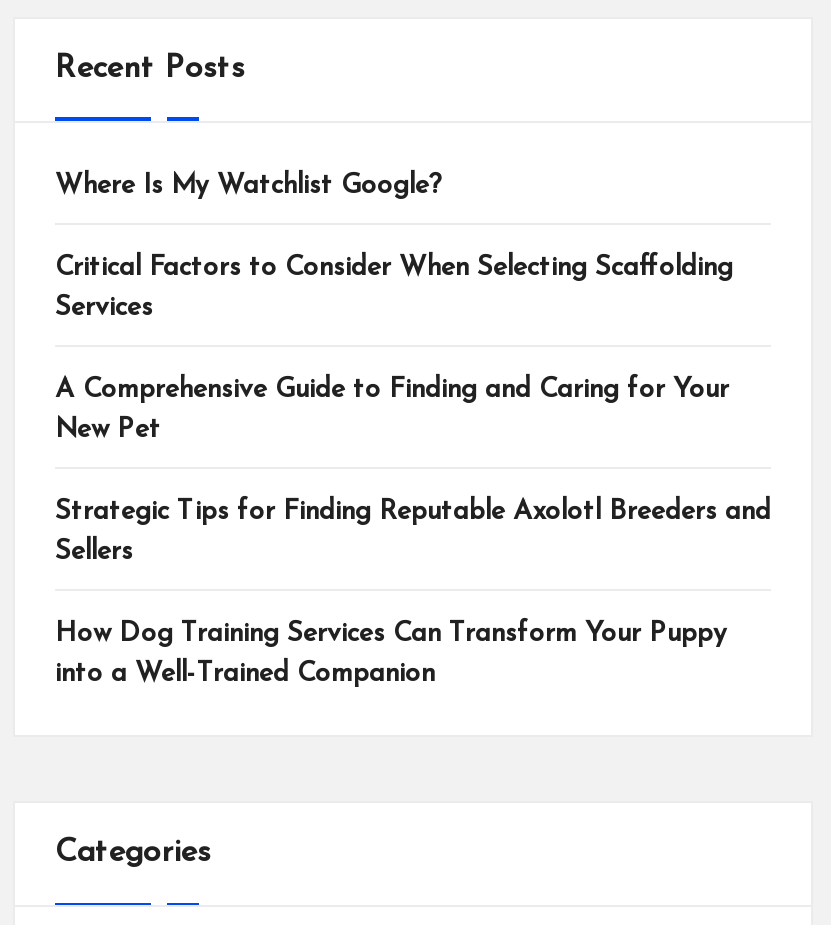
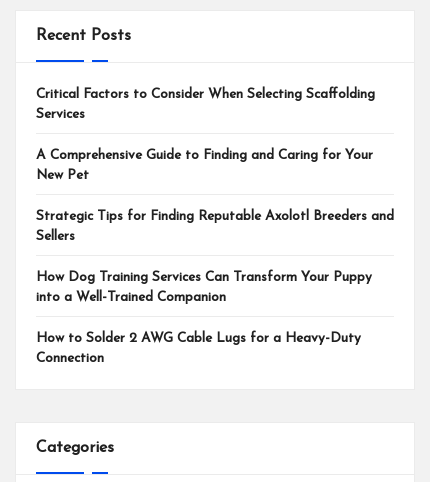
[55,173,441,199] Where Is My Watchlist Google? -> none
moved [55,255,771,687] -> [36,88,394,304]: Critical Factors to Consider When Selecting Scaffolding | Services | A Comprehensive Guide to Finding and Caring for Your | New Pet | Strategic Tips for Finding Reputable Axolotl Breeders and | Sellers | How Dog Training Services Can Transform Your Puppy | into a Well-Trained Companion
none -> [36,332,361,365] How to Solder 2 AWG Cable Lugs for a Heavy-Duty | Connection

